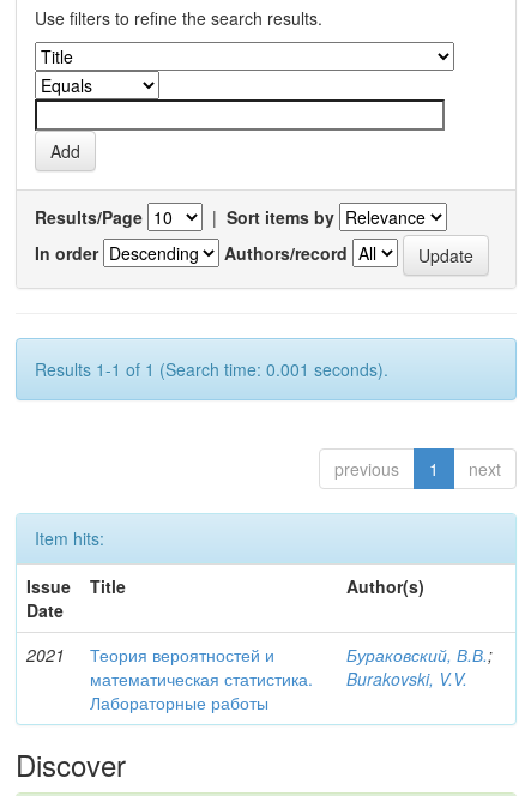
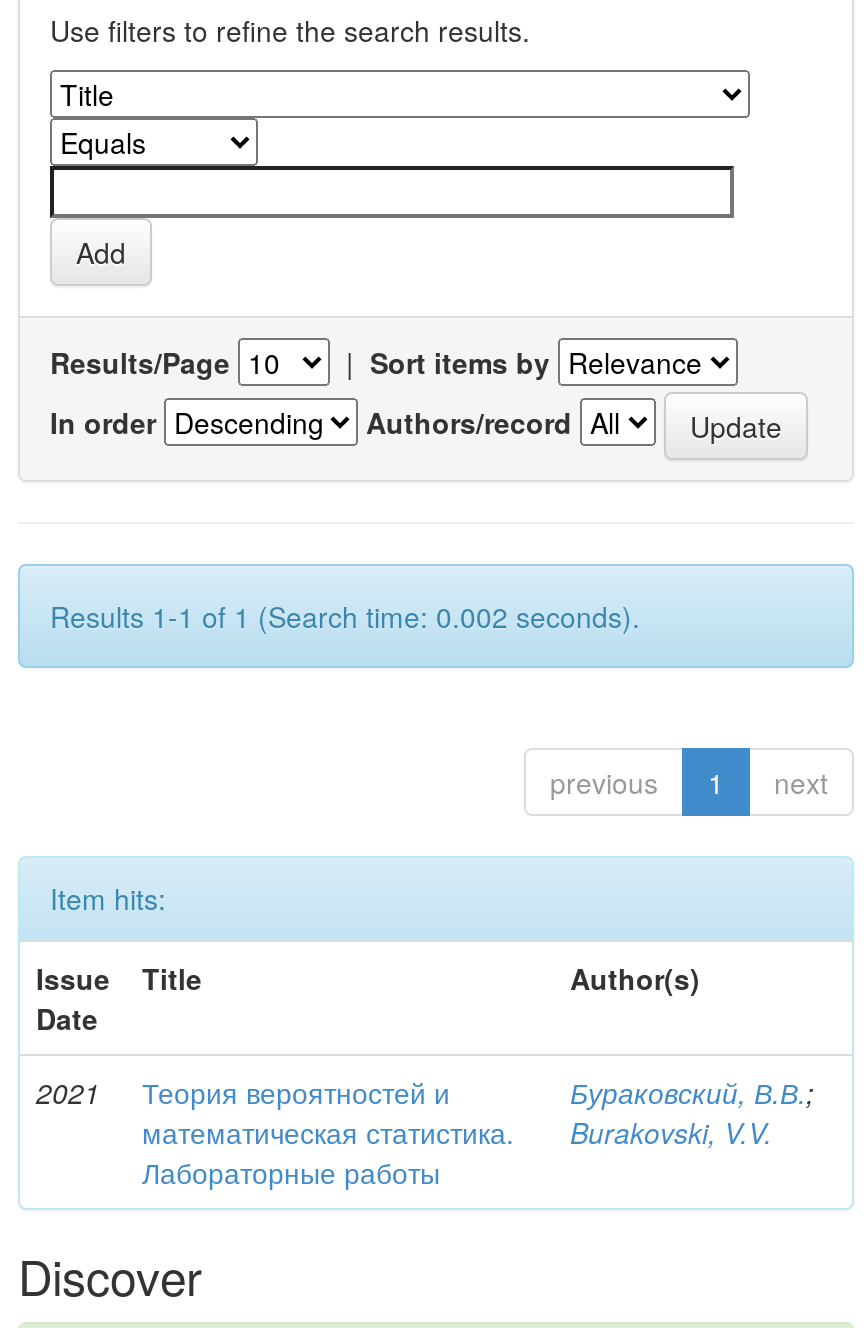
[35,357,388,381] Results 1-1 of 1 (Search time: 0.001 seconds). -> [50,596,640,636] Results 1-1 of 1 (Search time: 0.002 seconds).

